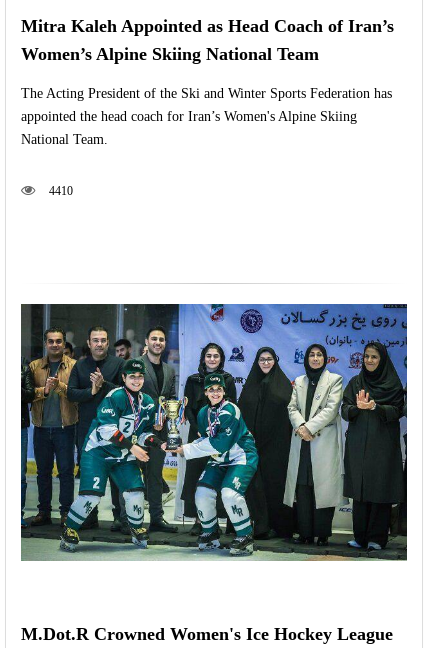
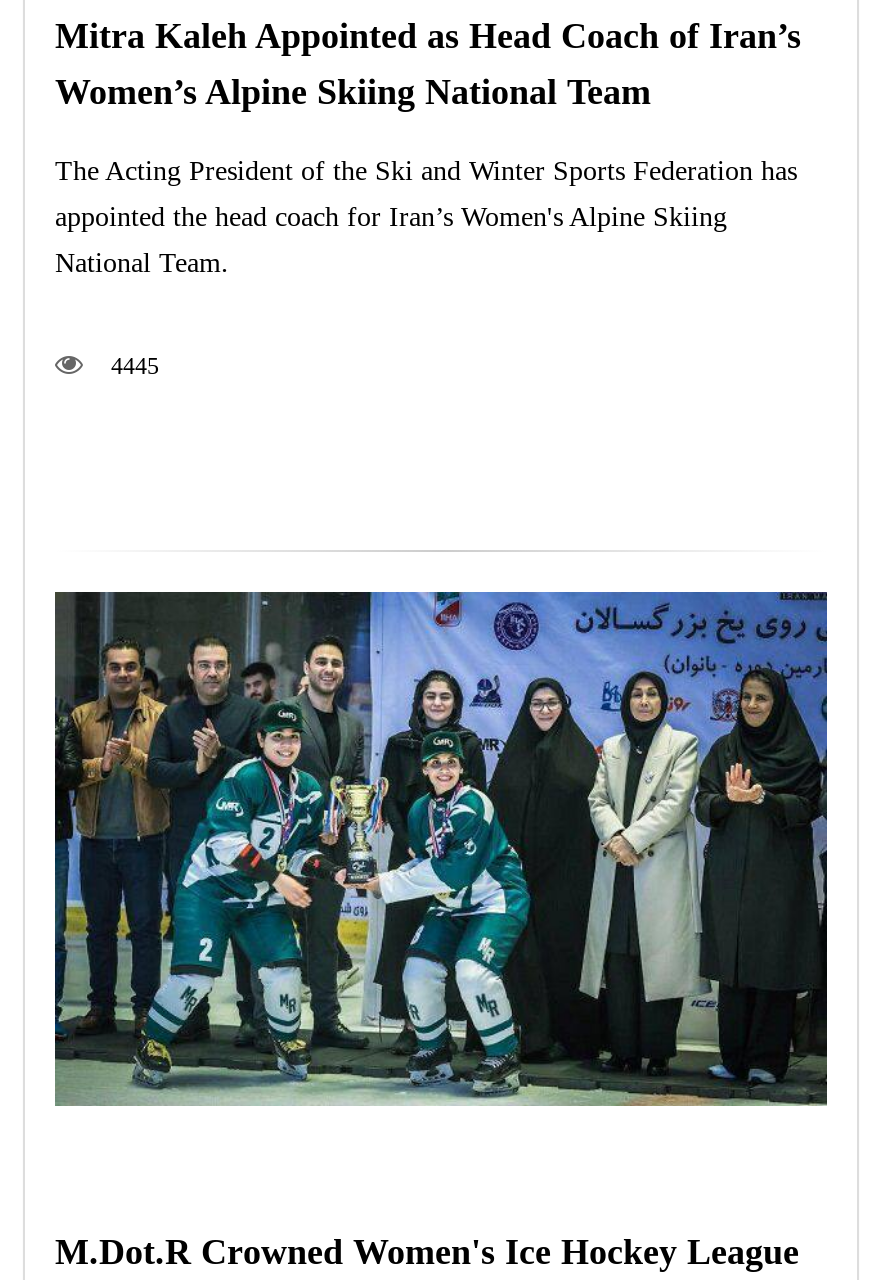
[49,183,73,197] 4410 -> [111,351,159,379] 4445

